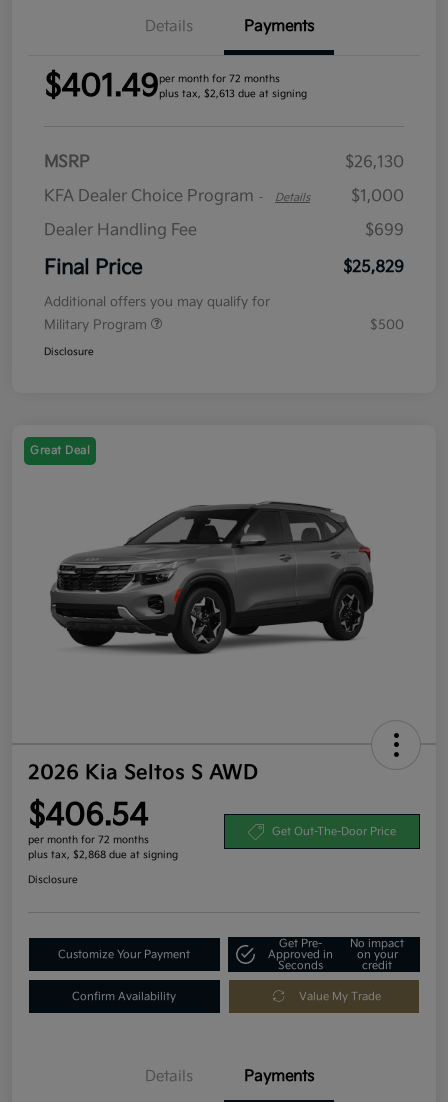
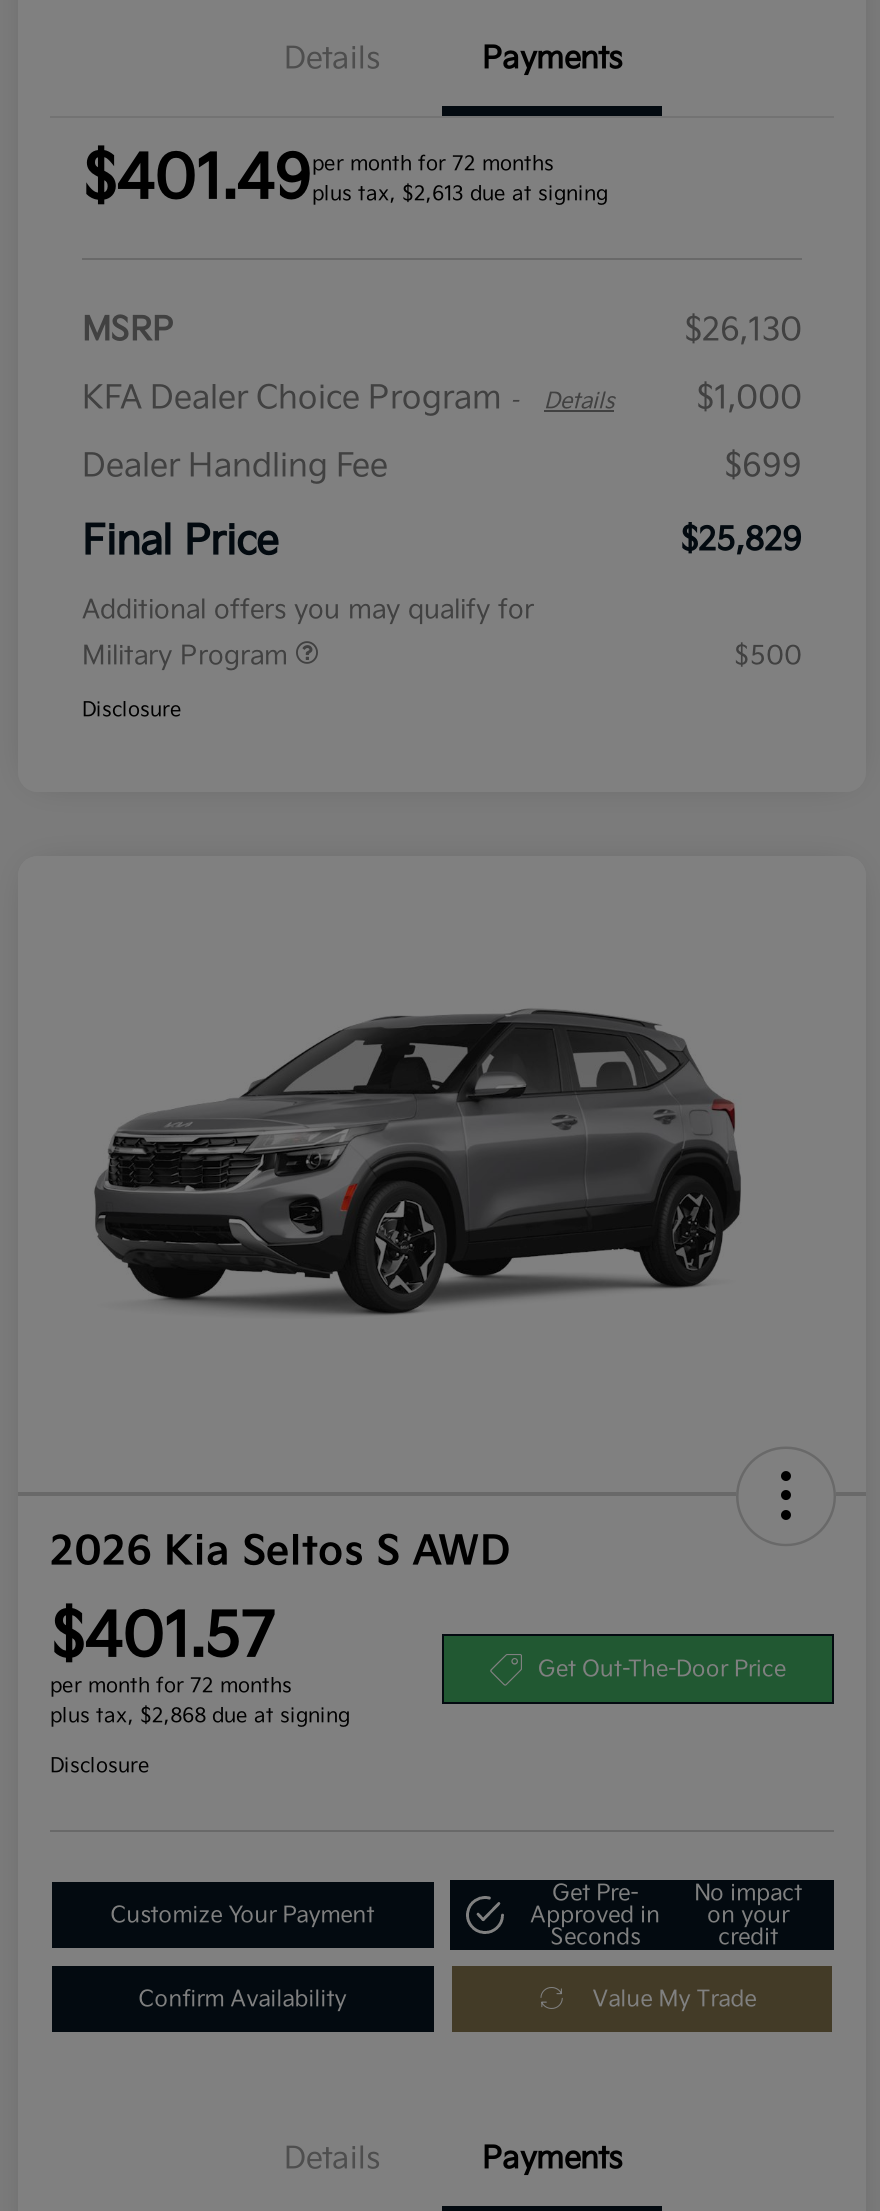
[30,444,90,457] Great Deal -> none
[28,798,148,834] $406.54 -> [50,1602,274,1674] $401.57

